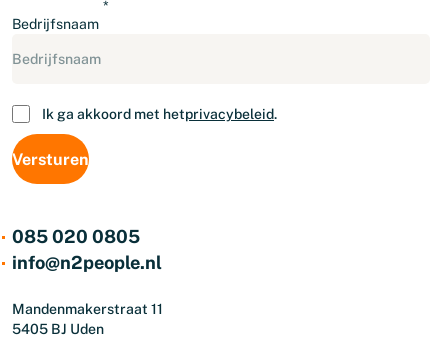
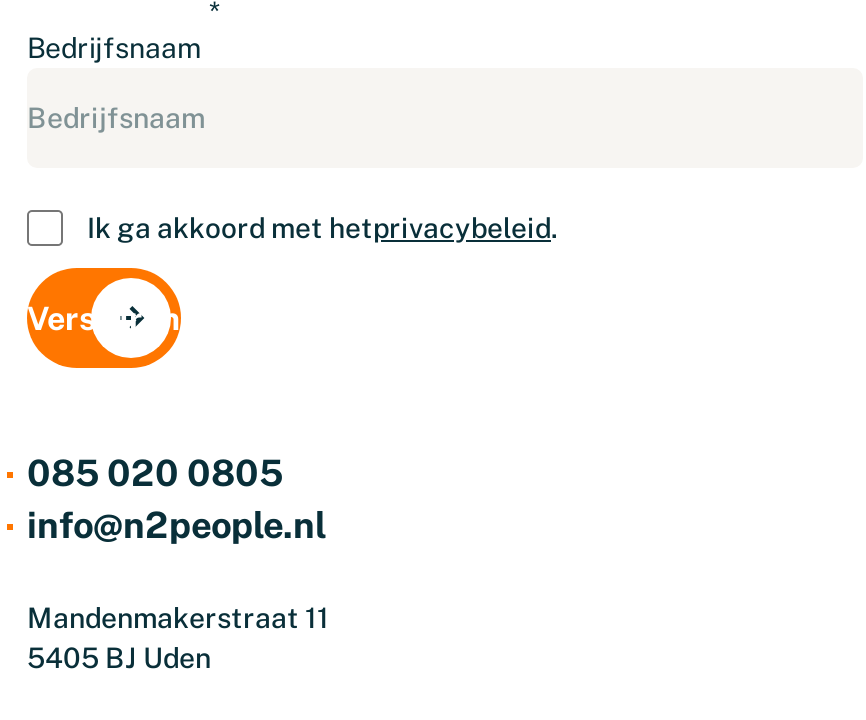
[44,139,85,179] [image] -> [89,276,173,360] [image]

